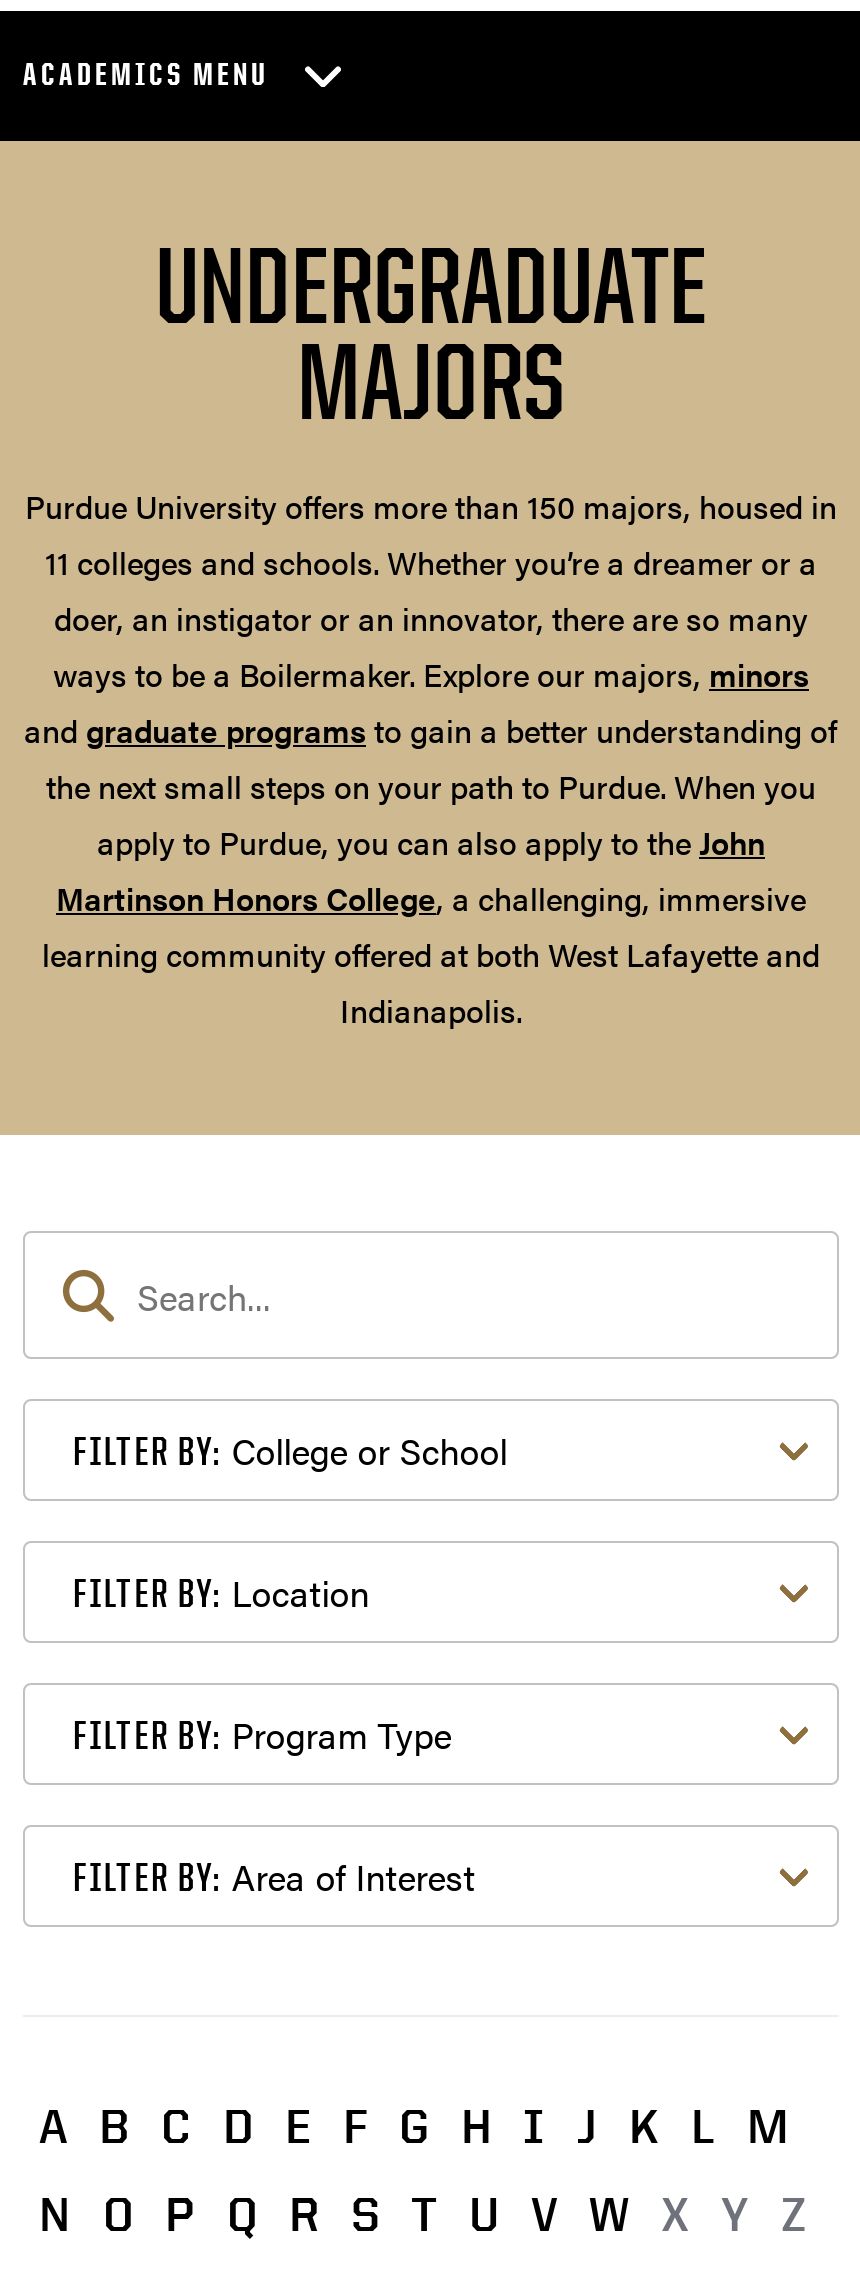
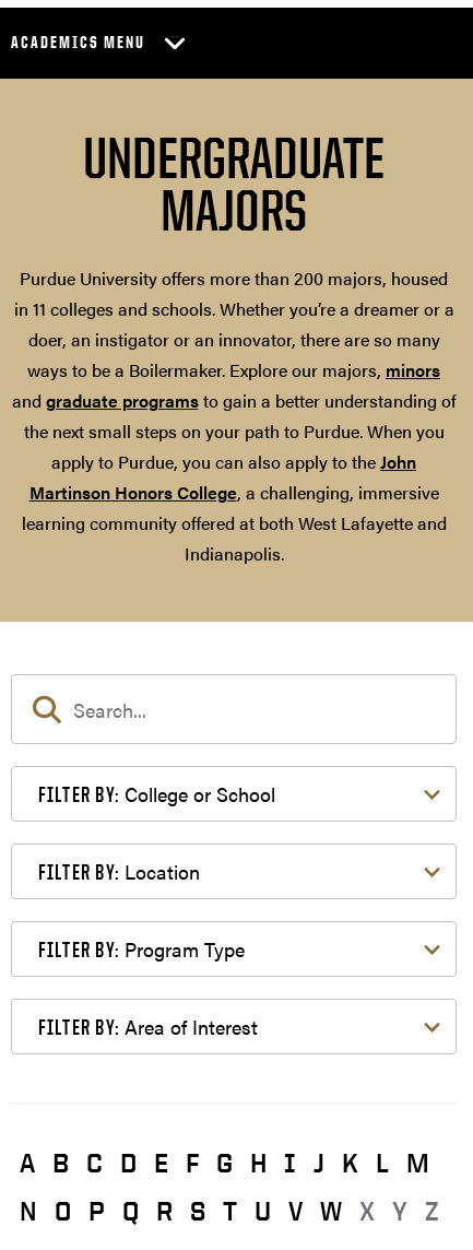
[25,483,837,585] Purdue University offers more than 150 majors, housed in | 11 colleges and schools. Whether you’re a dreamer or a -> [14,266,454,321] Purdue University offers more than 200 majors, housed | in 11 colleges and schools. Whether you’re a dreamer or a

